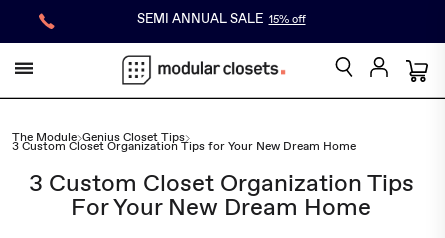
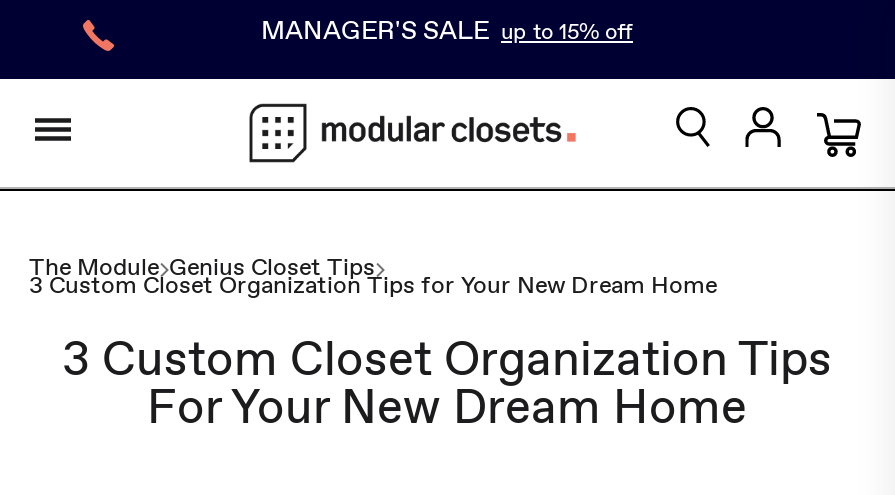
[136,11,305,28] SEMI ANNUAL SALE 15% off -> [261,15,633,49] MANAGER'S SALE up to 15% off

